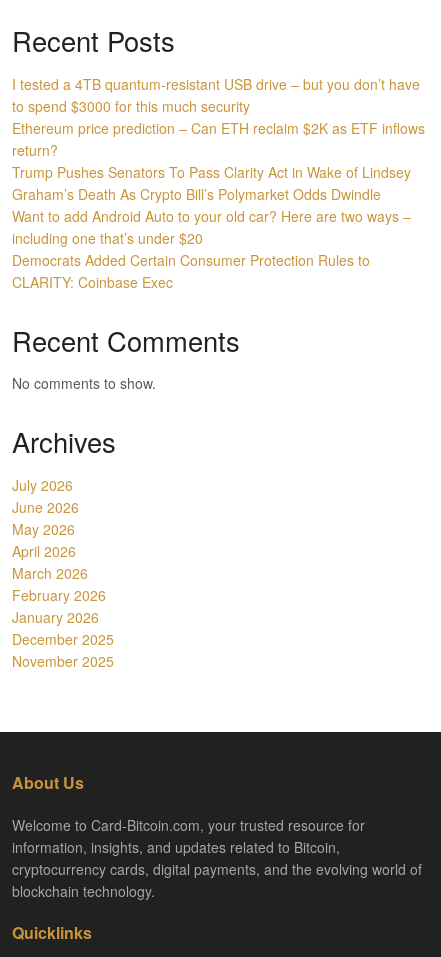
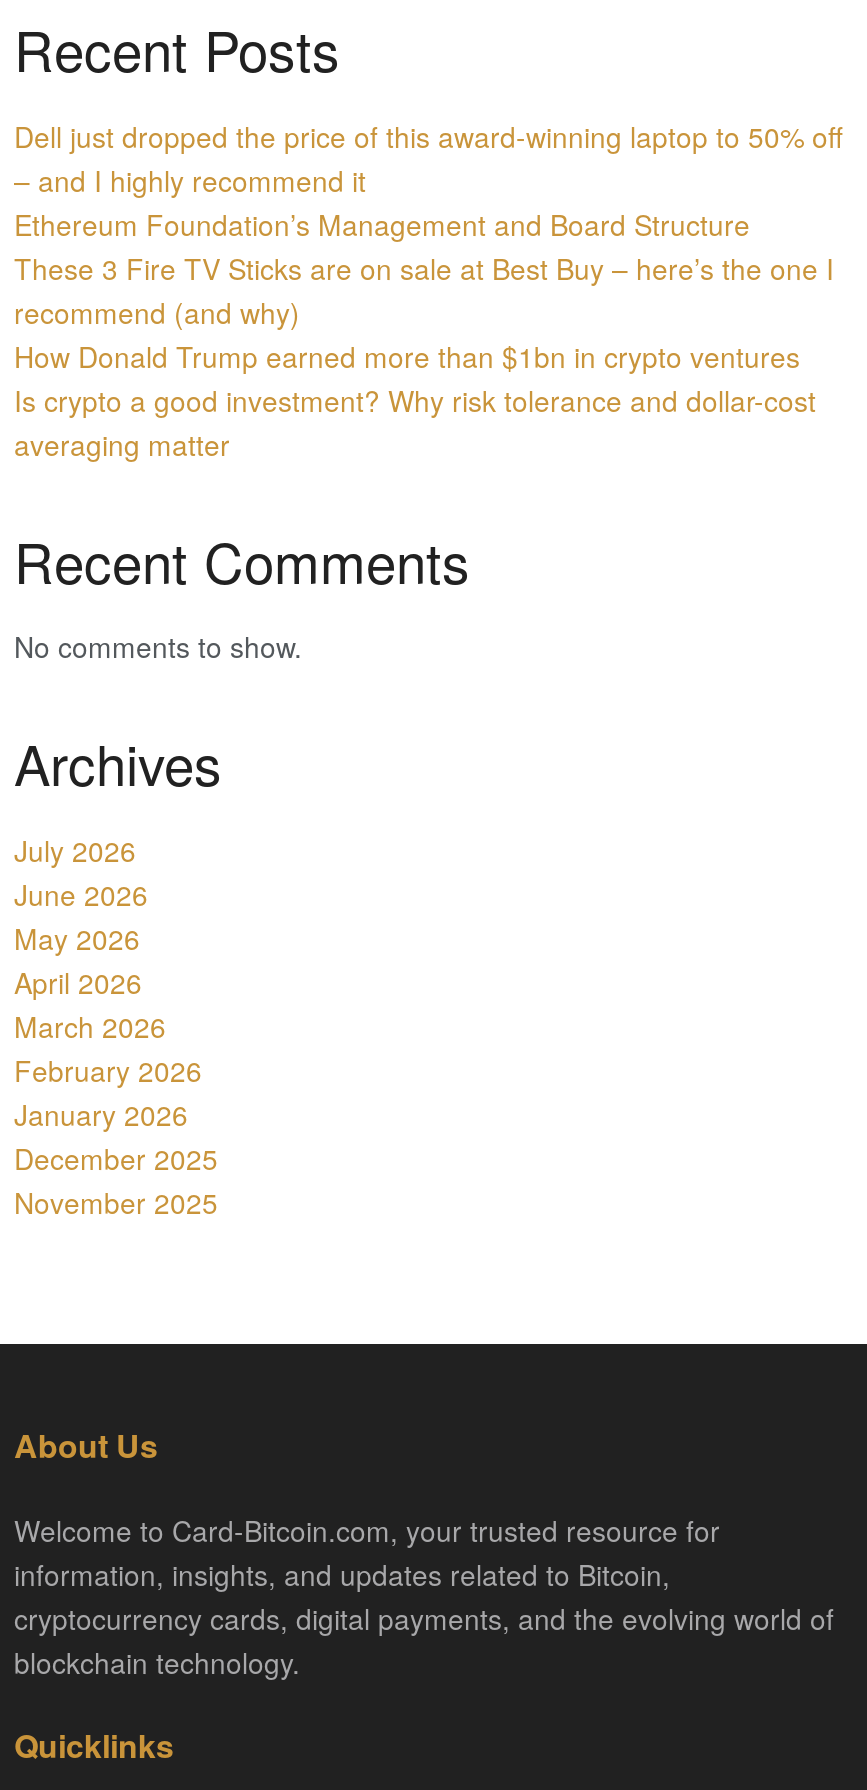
[12,74,425,292] I tested a 4TB quantum-resistant USB drive – but you don’t have | to spend $3000 for this much security | Ethereum price prediction – Can ETH reclaim $2K as ETF inflows | return? | Trump Pushes Senators To Pass Clarity Act in Wake of Lindsey | Graham’s Death As Crypto Bill’s Polymarket Odds Dwindle | Want to add Android Auto to your old car? Here are two ways – | including one that’s under $20 | Democrats Added Certain Consumer Protection Rules to | CLARITY: Coinbase Exec -> [14,115,842,463] Dell just dropped the price of this award-winning laptop to 50% off | – and I highly recommend it | Ethereum Foundation’s Management and Board Structure | These 3 Fire TV Sticks are on sale at Best Buy – here’s the one I | recommend (and why) | How Donald Trump earned more than $1bn in crypto ventures | Is crypto a good investment? Why risk tolerance and dollar-cost | averaging matter

